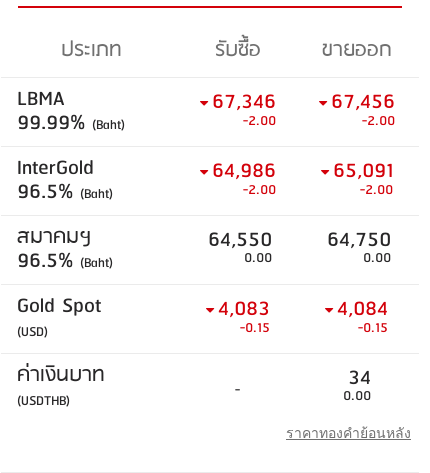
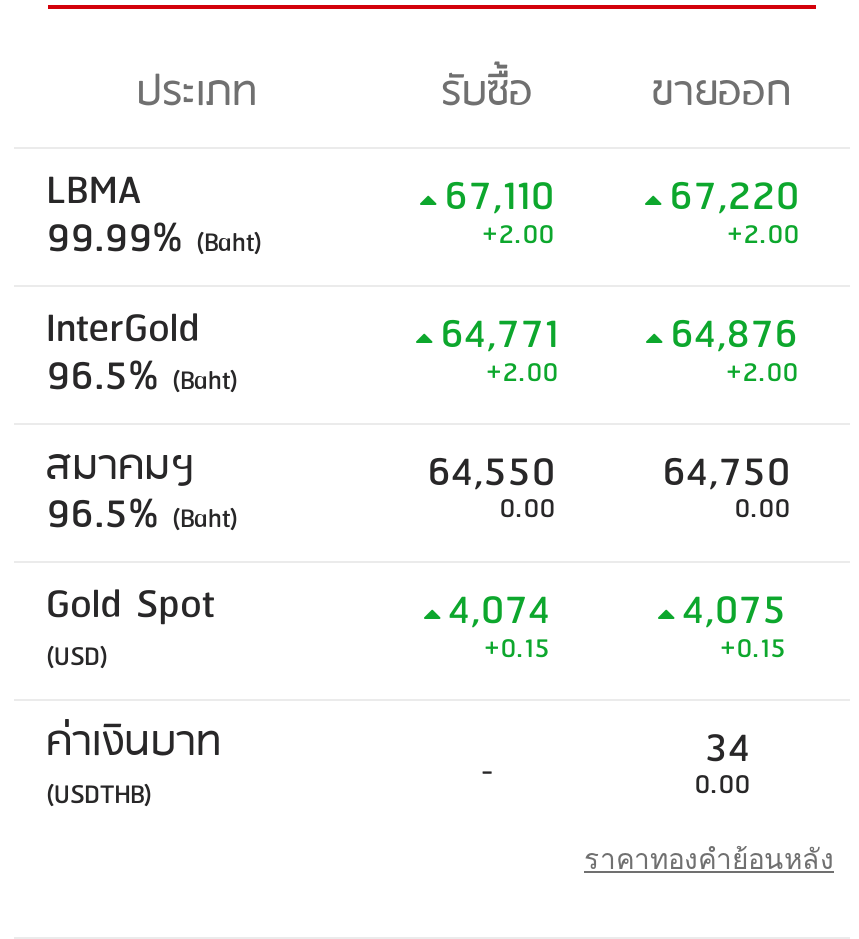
[211,84,275,119] 67,346 -> [444,162,554,232] 67,110
[330,84,394,119] 67,456 -> [669,162,799,232] 67,220
[242,109,275,132] -2.00 -> [482,212,554,258] +2.00
[361,109,394,132] -2.00 -> [727,212,799,258] +2.00
[211,153,275,188] 64,986 -> [440,300,558,370] 64,771
[332,153,392,188] 65,091 -> [670,300,798,370] 64,876
[242,178,275,201] -2.00 -> [486,350,558,396] +2.00
[359,178,392,201] -2.00 -> [726,350,798,396] +2.00
[217,291,269,326] 4,083 -> [448,576,550,646] 4,074
[337,291,388,326] 4,084 -> [682,576,786,646] 4,075
[239,316,269,339] -0.15 -> [484,626,550,672] +0.15
[358,316,388,339] -0.15 -> [720,626,786,672] +0.15

